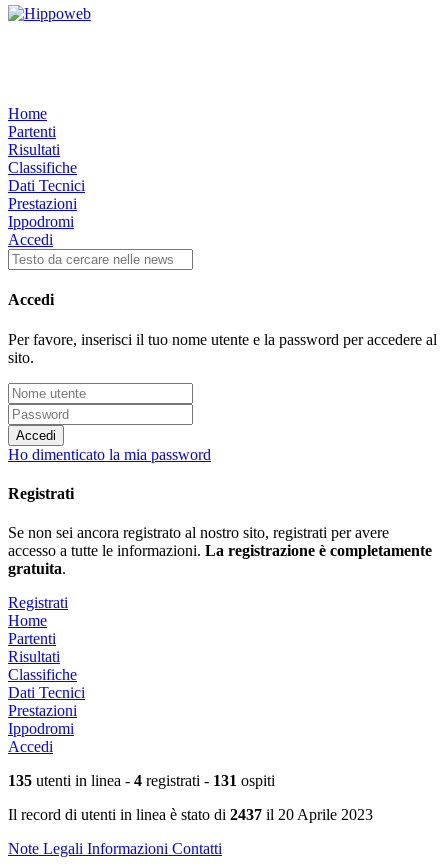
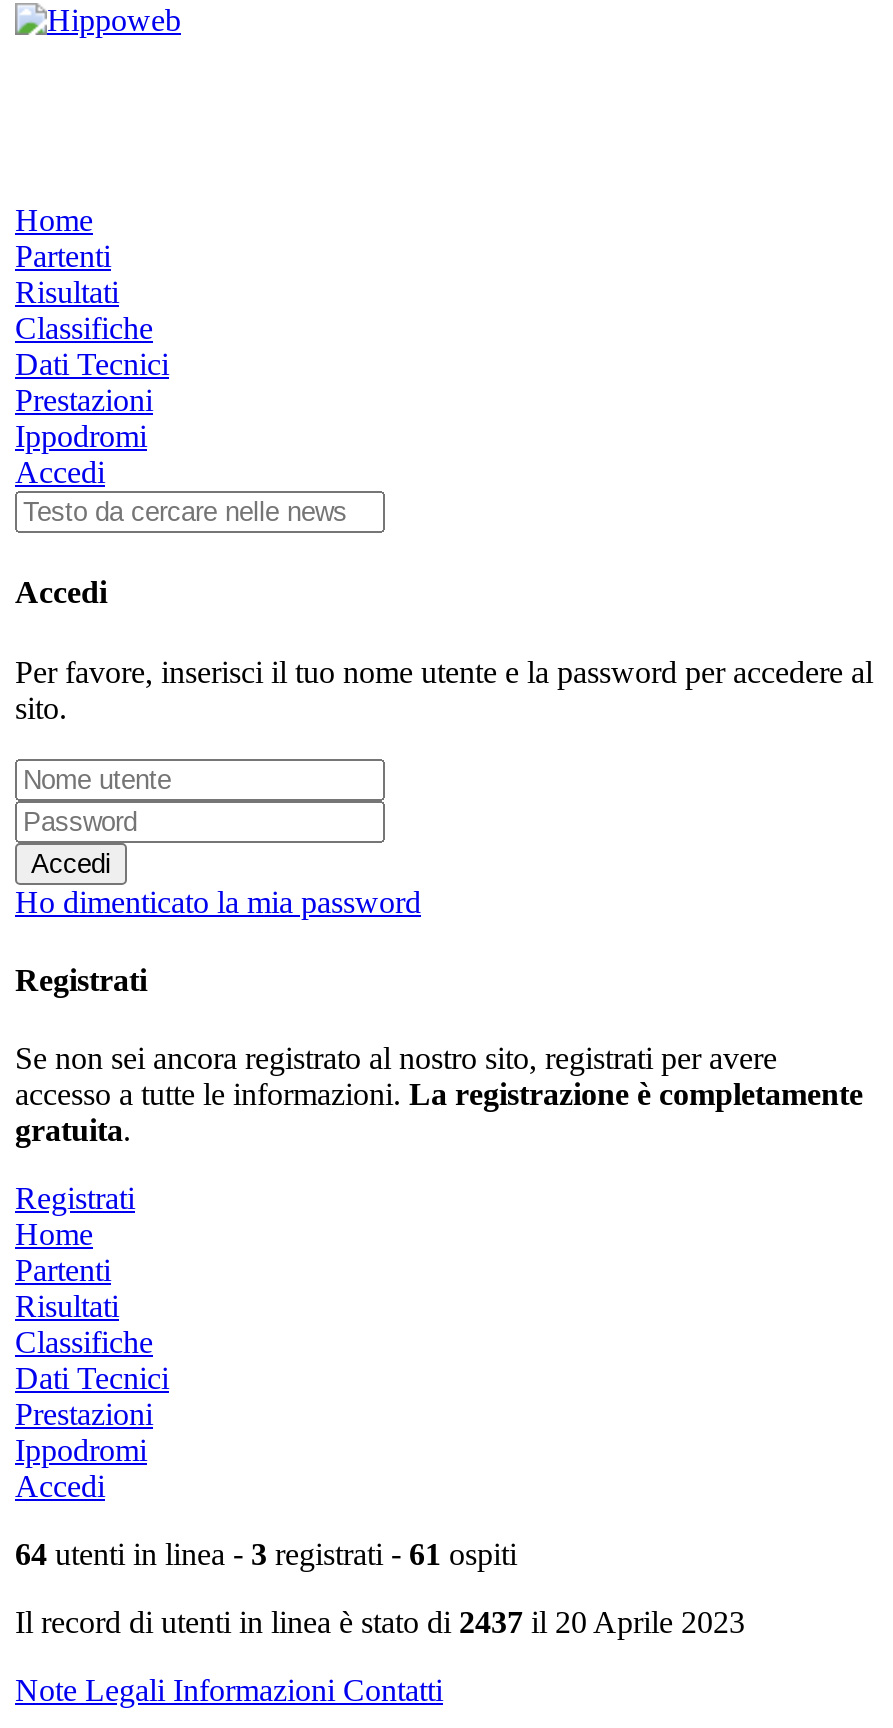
[8,772,275,789] 135 utenti in linea - 4 registrati - 131 ospiti -> [15,1537,517,1571] 64 utenti in linea - 3 registrati - 61 ospiti

